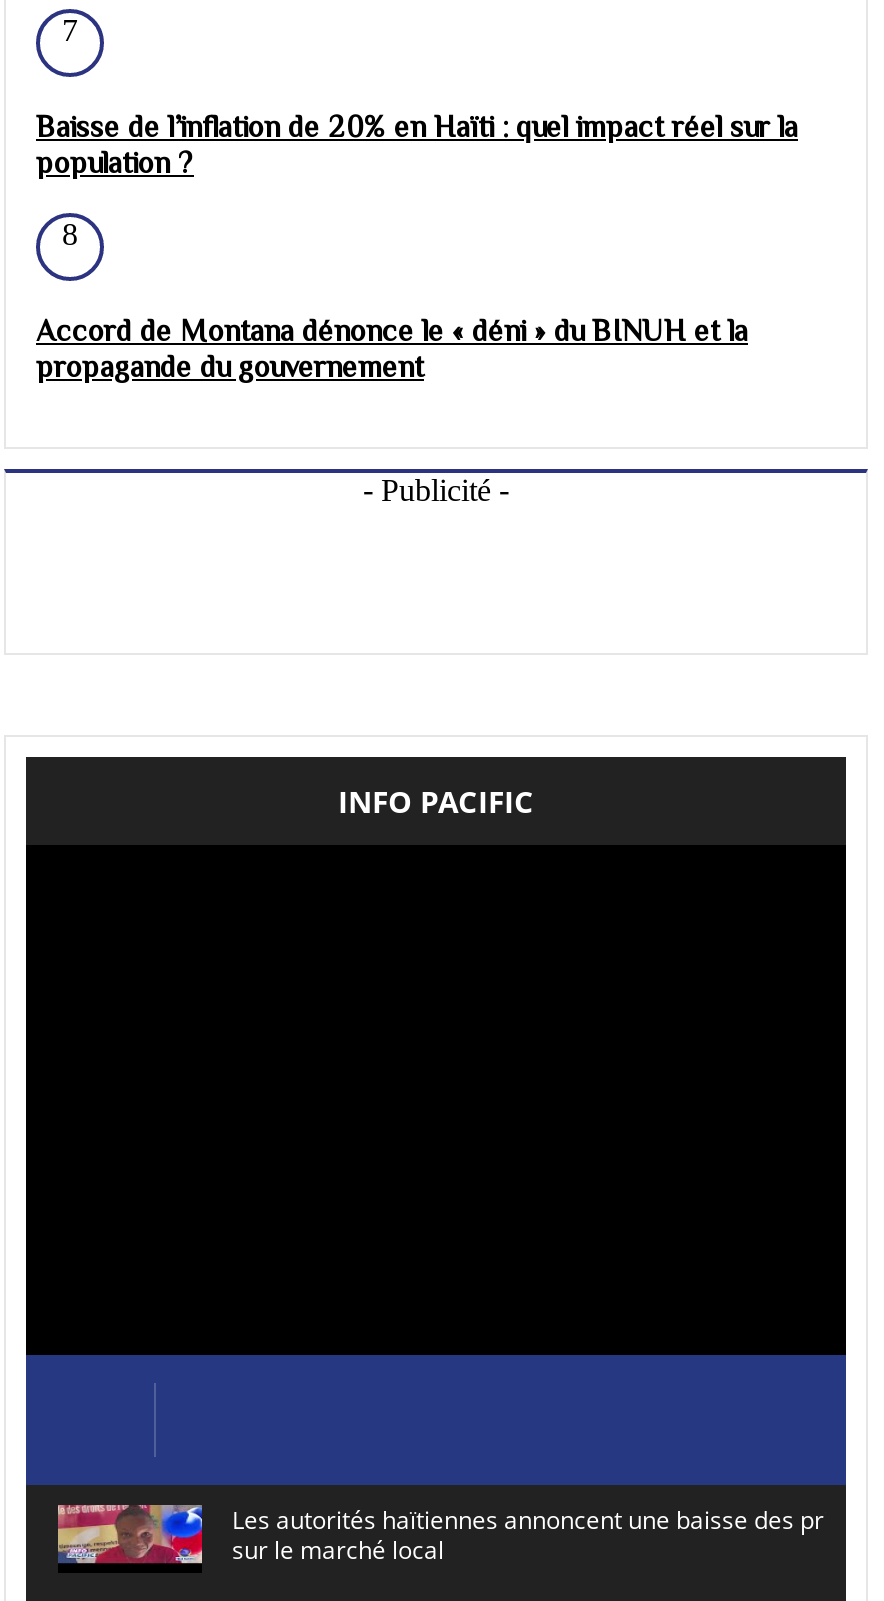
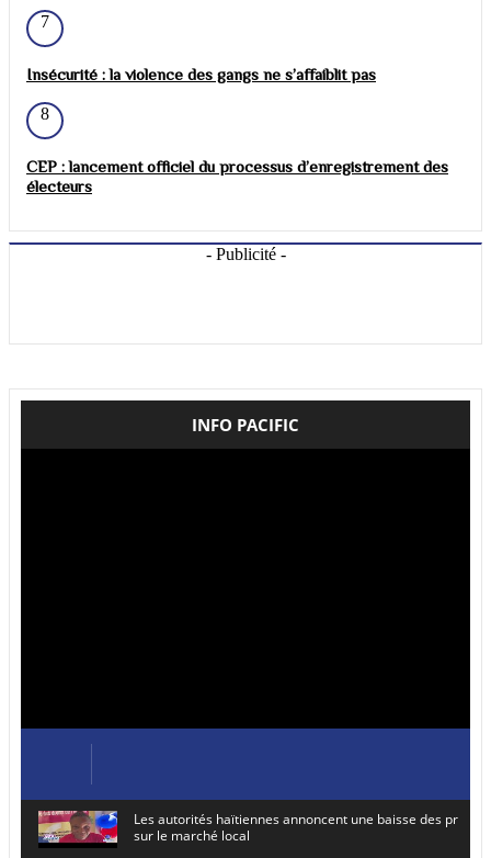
[36,109,798,179] Baisse de l’inflation de 20% en Haïti : quel impact réel sur la | population ? -> [26,65,376,84] Insécurité : la violence des gangs ne s’affaiblit pas
[36,313,748,383] Accord de Montana dénonce le « déni » du BINUH et la | propagande du gouvernement -> [26,157,448,196] CEP : lancement officiel du processus d’enregistrement des | électeurs

